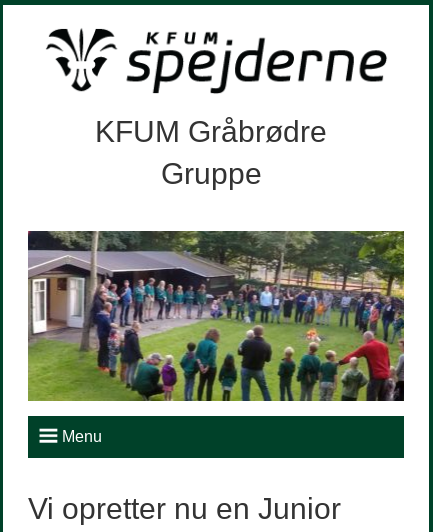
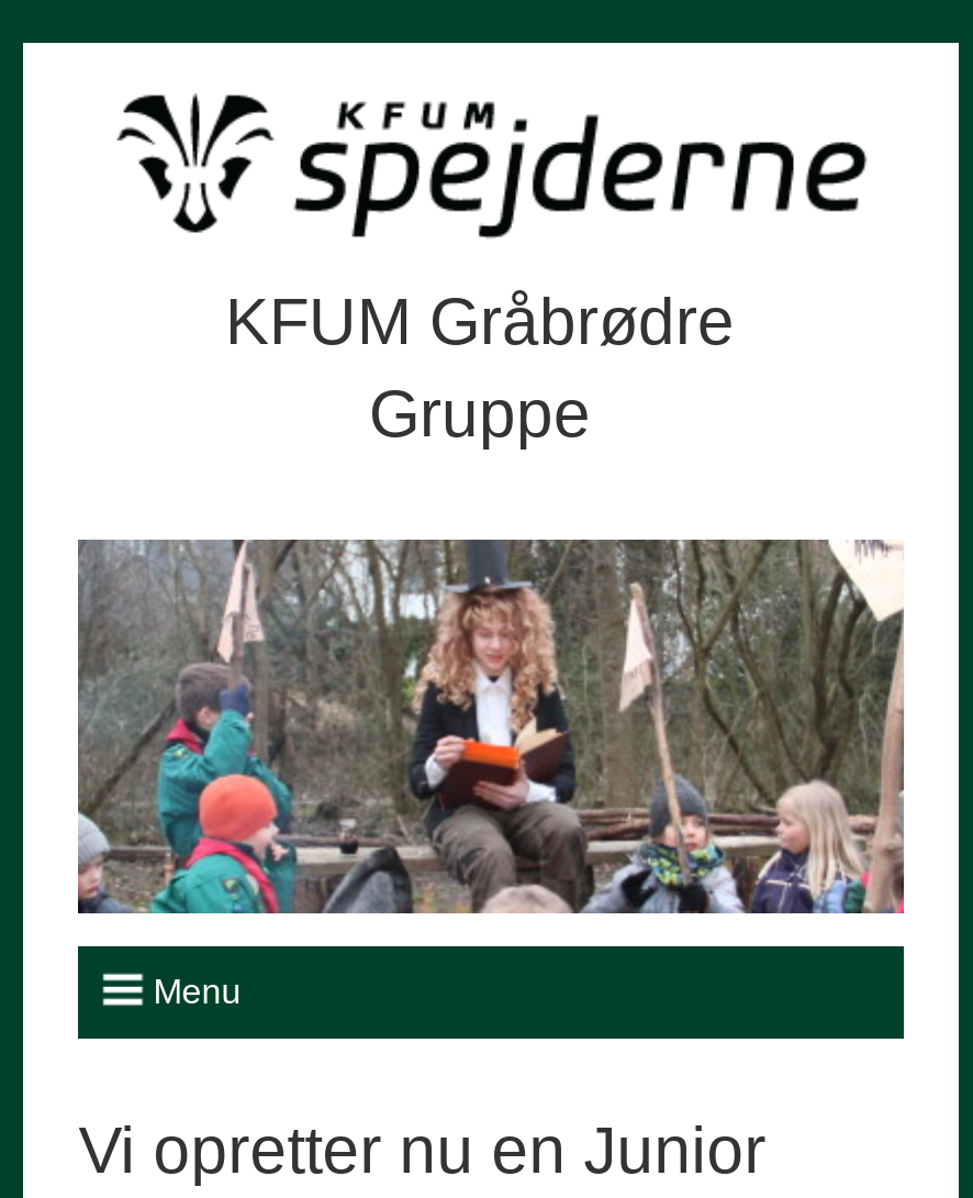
[27,230,405,402] [image] -> [76,540,906,916] [image]

